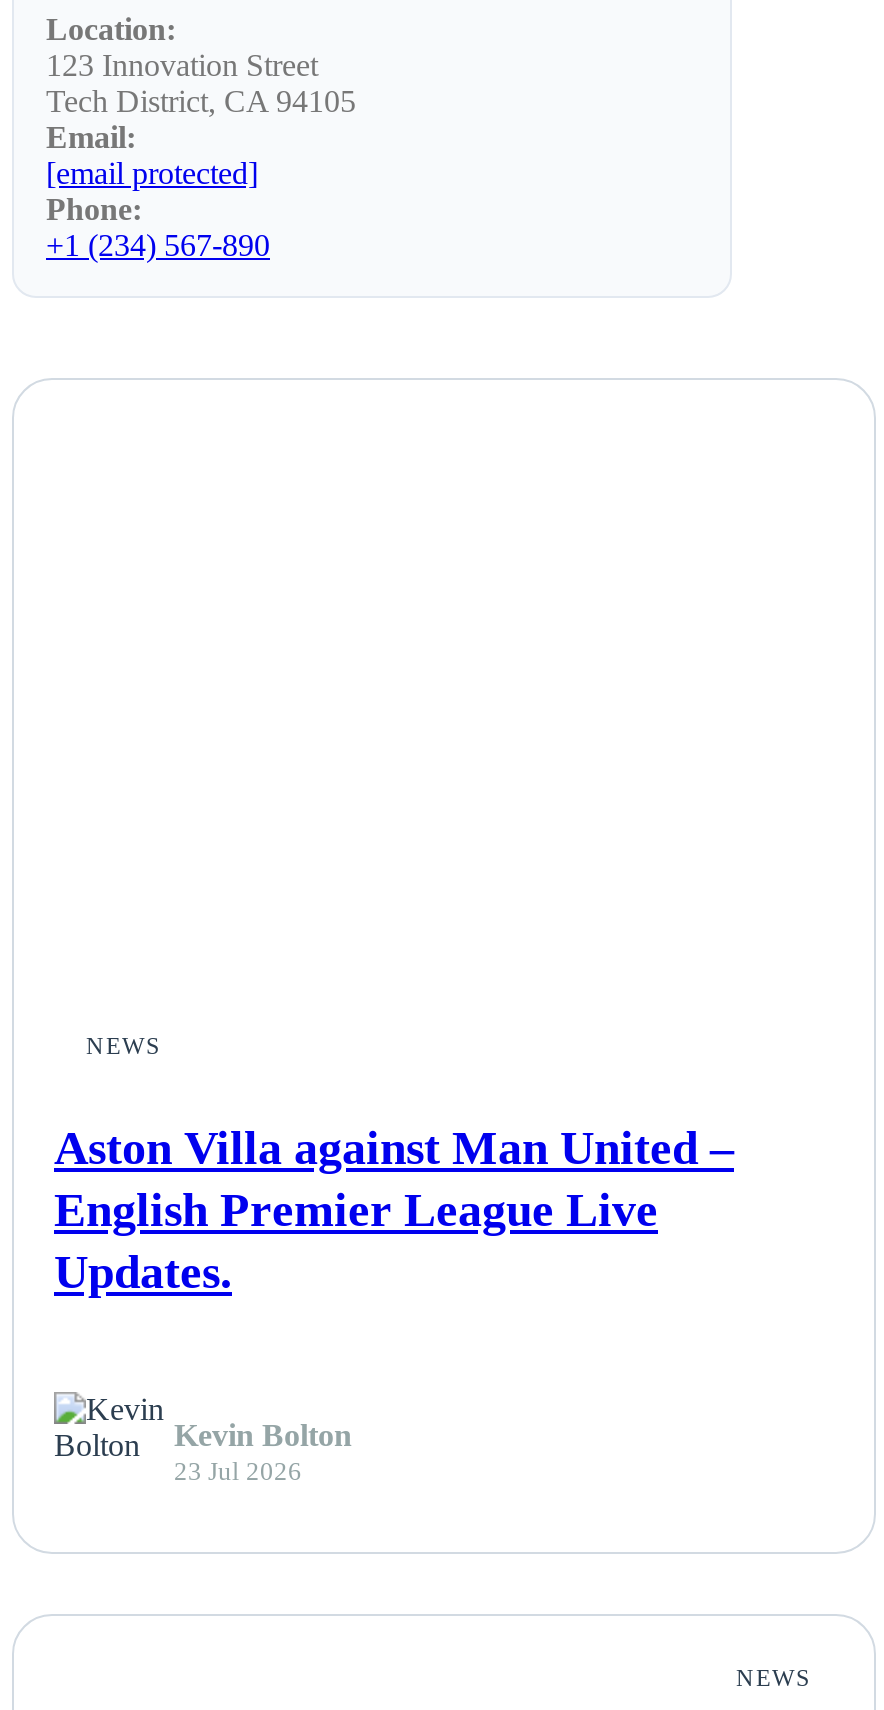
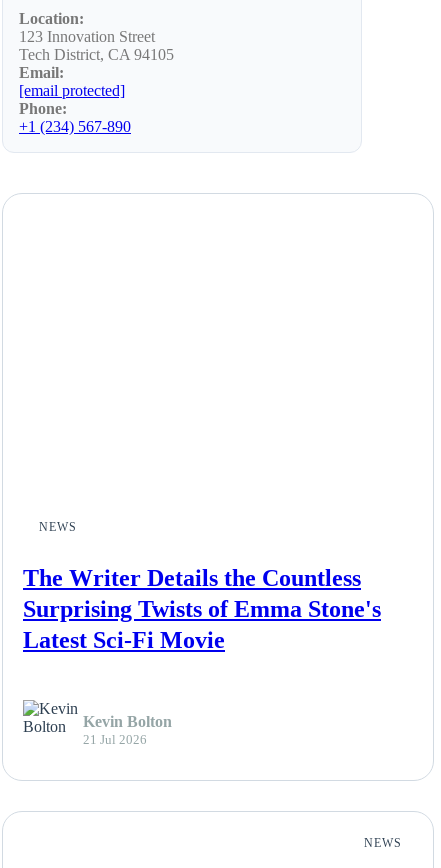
[54,1122,734,1298] Aston Villa against Man United – | English Premier League Live | Updates. -> [23,565,381,653] The Writer Details the Countless | Surprising Twists of Emma Stone's | Latest Sci-Fi Movie
[174,1457,302,1485] 23 Jul 2026 -> [83,732,147,746] 21 Jul 2026

